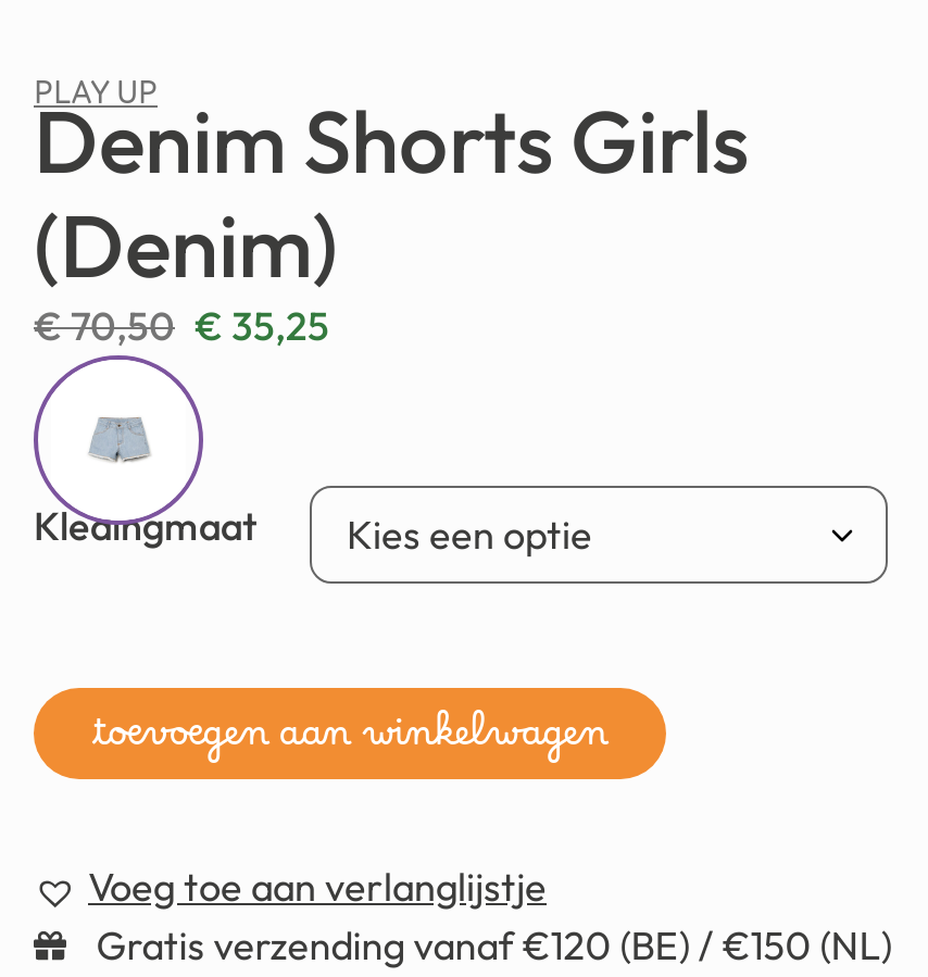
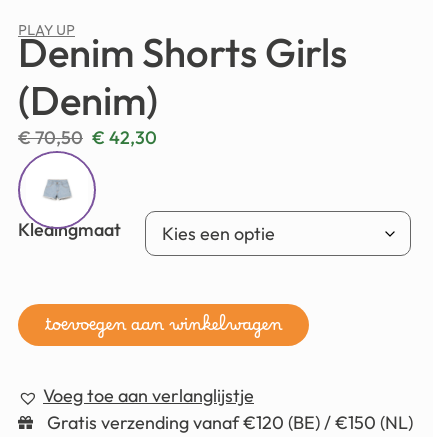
[34,301,329,351] €70,50 €35,25 -> [18,126,157,149] €70,50 €42,30

